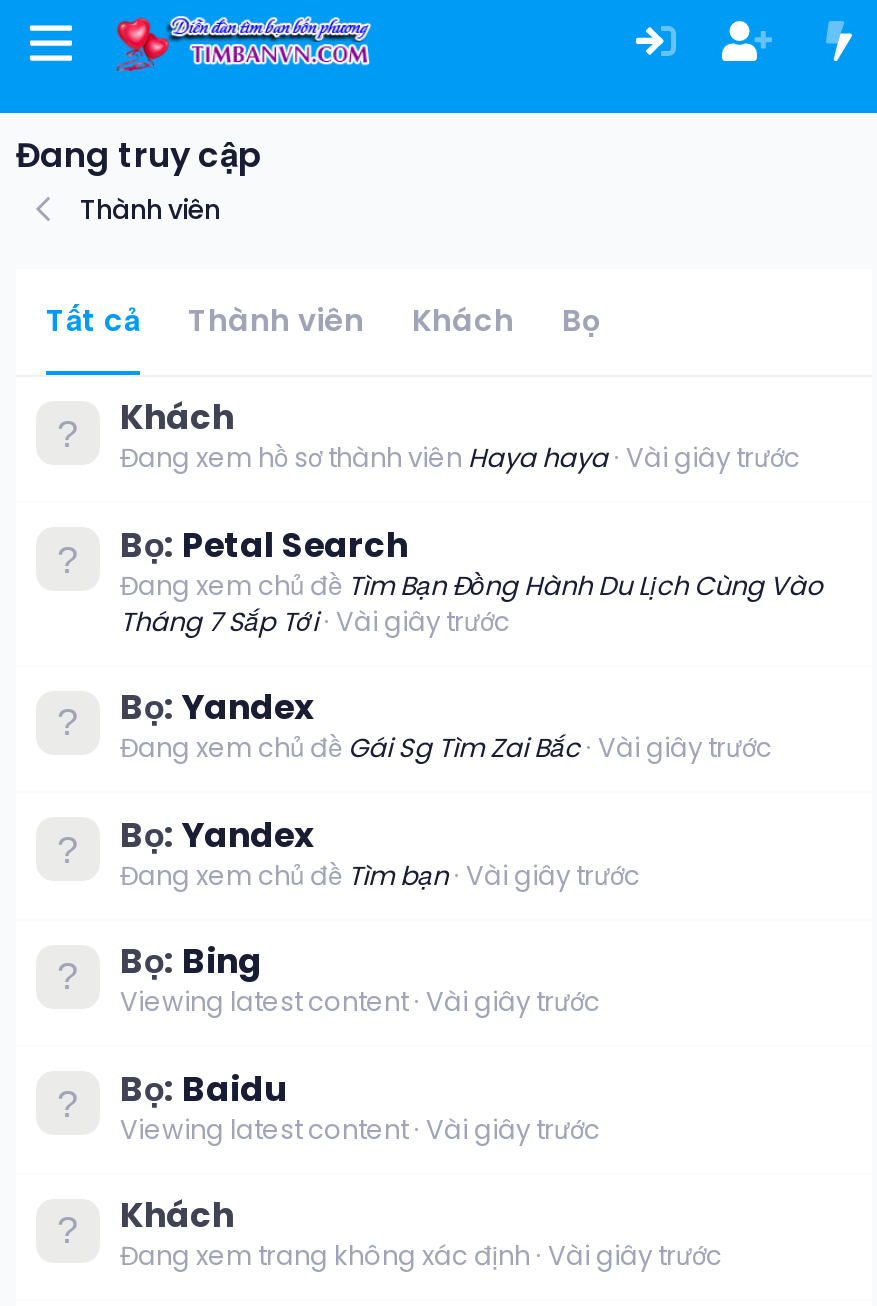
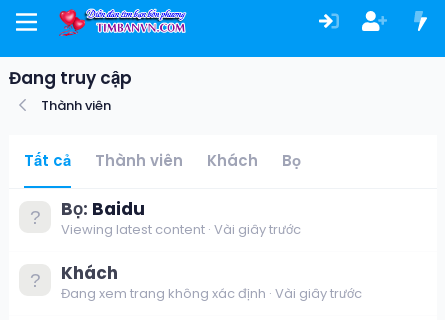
[120,394,822,1022] Khách | Đang xem hồ sơ thành viên Haya haya Vài giây trước | Bọ: Petal Search | Đang xem chủ đề Tìm Bạn Đồng Hành Du Lịch Cùng Vào | Tháng 7 Sắp Tới Vài giây trước | Bọ: Yandex | Đang xem chủ đề Gái Sg Tìm Zai Bắc Vài giây trước | Bọ: Yandex | Đang xem chủ đề Tìm bạn Vài giây trước | Bọ: Bing | Viewing latest content Vài giây trước -> none

